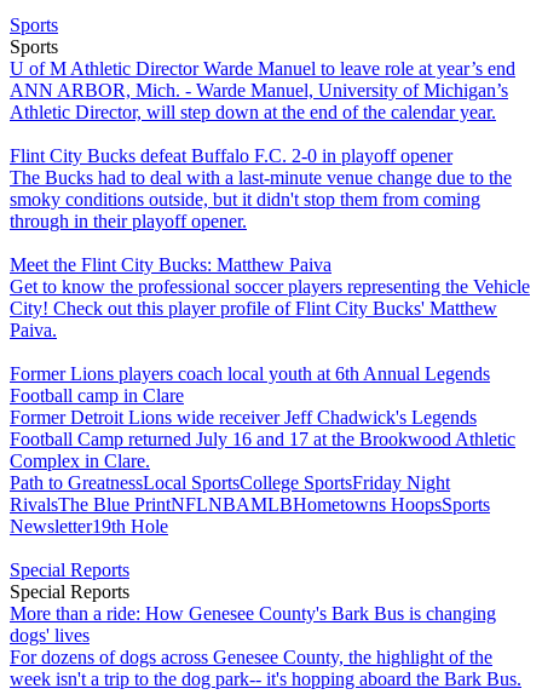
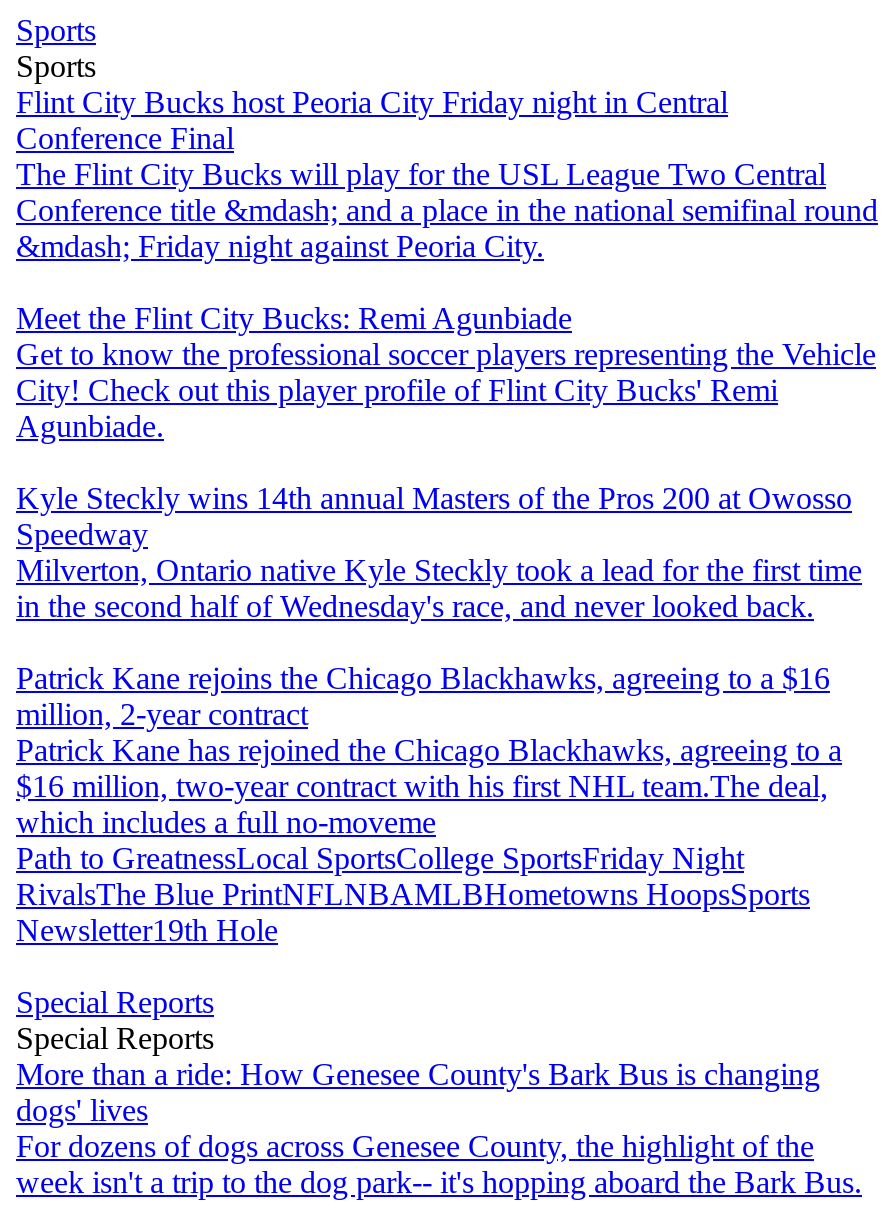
[10,58,515,275] U of M Athletic Director Warde Manuel to leave role at year’s end | ANN ARBOR, Mich. - Warde Manuel, University of Michigan’s | Athletic Director, will step down at the end of the calendar year. | Flint City Bucks defeat Buffalo F.C. 2-0 in playoff opener | The Bucks had to deal with a last-minute venue change due to the | smoky conditions outside, but it didn't stop them from coming | through in their playoff opener. | Meet the Flint City Bucks: Matthew Paiva -> [16,85,878,335] Flint City Bucks host Peoria City Friday night in Central | Conference Final | The Flint City Bucks will play for the USL League Two Central | Conference title &mdash; and a place in the national semifinal round | &mdash; Friday night against Peoria City. | Meet the Flint City Bucks: Remi Agunbiade
moved [10,276,530,297] -> [16,337,876,371]: Get to know the professional soccer players representing the Vehicle
[10,298,515,471] City! Check out this player profile of Flint City Bucks' Matthew | Paiva. | Former Lions players coach local youth at 6th Annual Legends | Football camp in Clare | Former Detroit Lions wide receiver Jeff Chadwick's Legends | Football Camp returned July 16 and 17 at the Brookwood Athletic | Complex in Clare. -> [16,373,862,839] City! Check out this player profile of Flint City Bucks' Remi | Agunbiade. | Kyle Steckly wins 14th annual Masters of the Pros 200 at Owosso | Speedway | Milverton, Ontario native Kyle Steckly took a lead for the first time | in the second half of Wednesday's race, and never looked back. | Patrick Kane rejoins the Chicago Blackhawks, agreeing to a $16 | million, 2-year contract | Patrick Kane has rejoined the Chicago Blackhawks, agreeing to a | $16 million, two-year contract with his first NHL team.The deal, | which includes a full no-moveme

